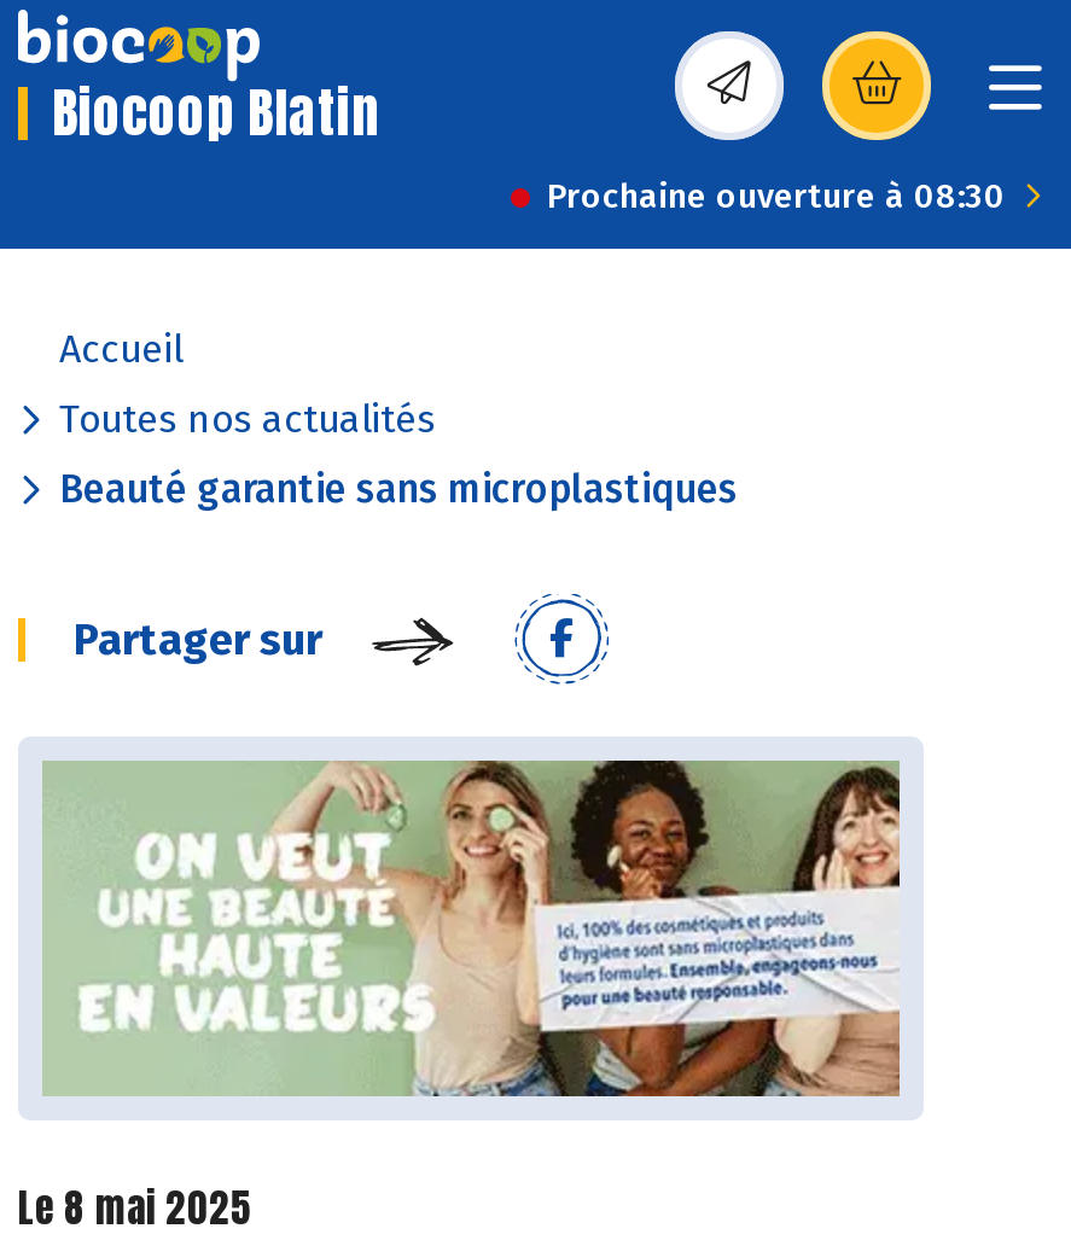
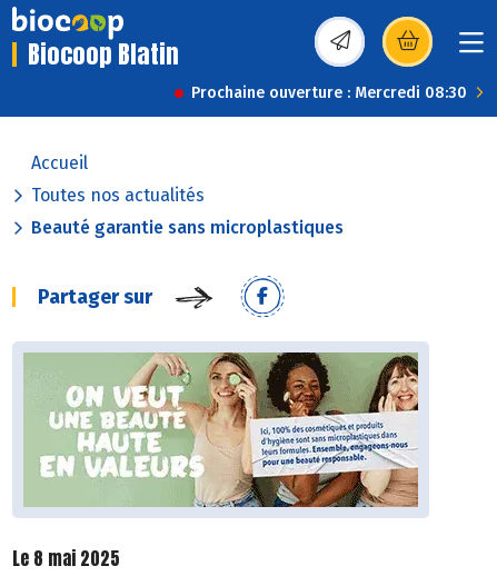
[547,176,1006,217] Prochaine ouverture à 08:30 -> [191,83,467,102] Prochaine ouverture : Mercredi 08:30

